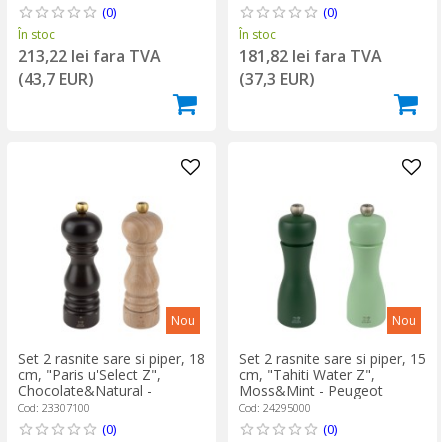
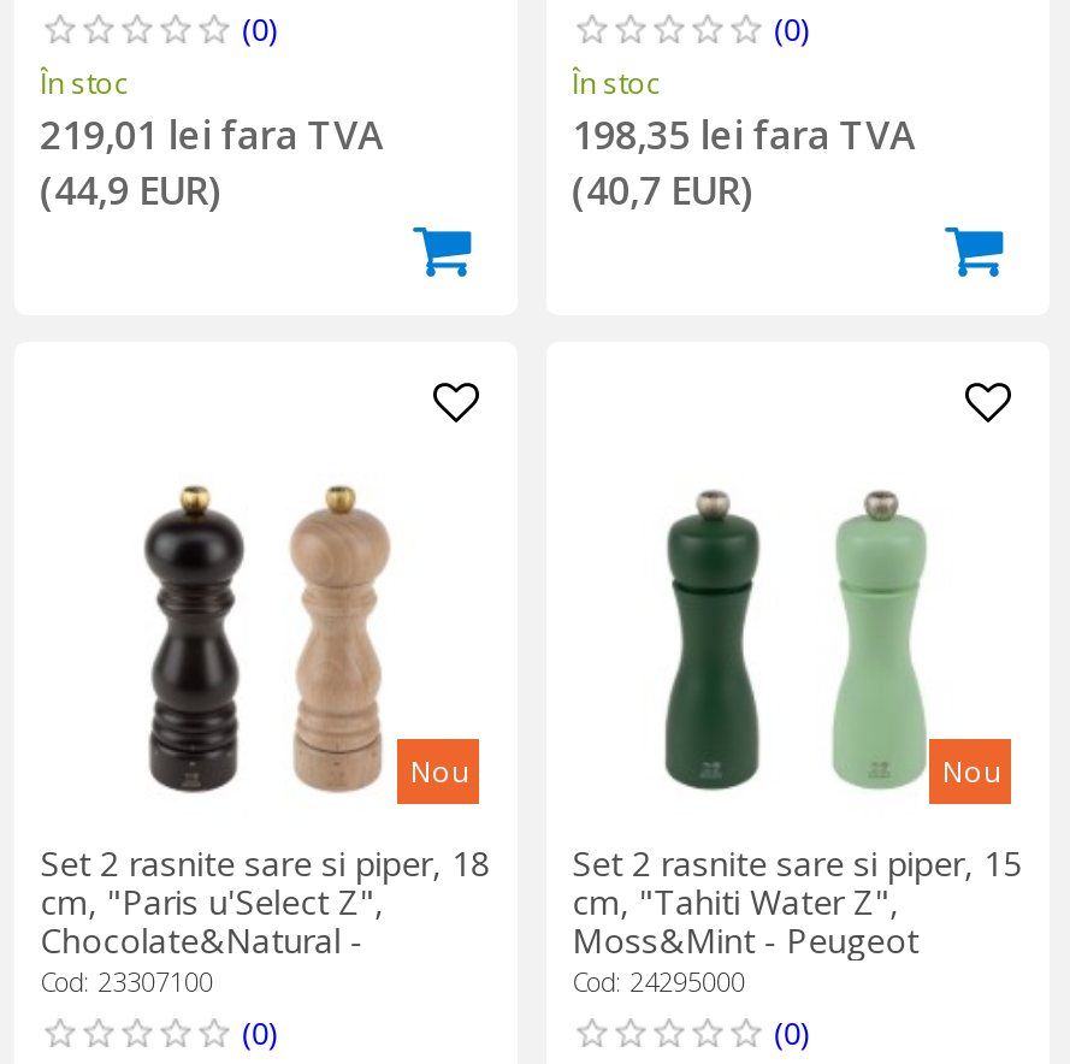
[18,45,161,67] 213,22 lei fara TVA -> [40,108,384,161] 219,01 lei fara TVA
[239,45,382,67] 181,82 lei fara TVA -> [572,108,916,161] 198,35 lei fara TVA
[18,68,94,90] (43,7 EUR) -> [40,163,223,216] (44,9 EUR)
[239,68,315,90] (37,3 EUR) -> [572,163,755,216] (40,7 EUR)

